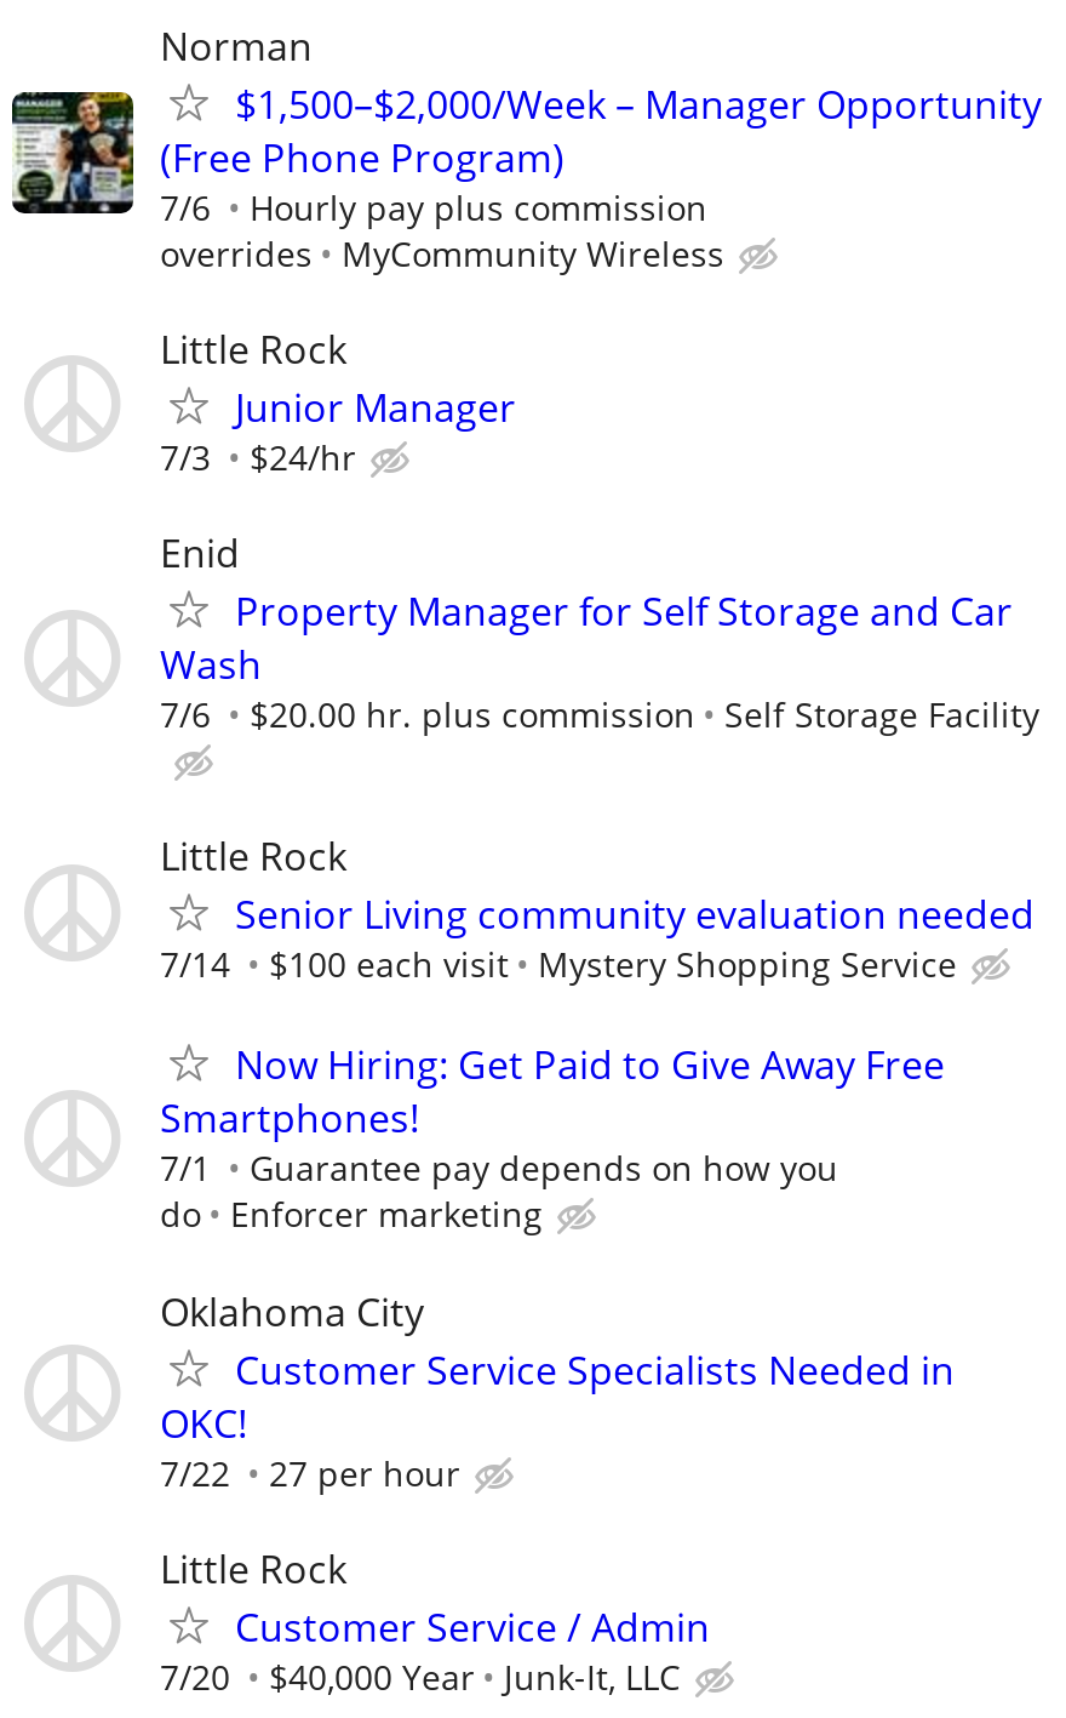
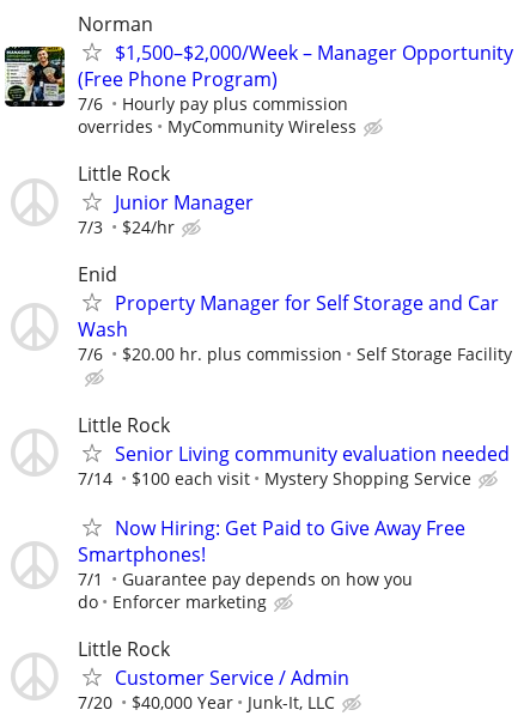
[160,1285,955,1496] Oklahoma City | Customer Service Specialists Needed in | OKC! | 7/22 | 27 per hour -> none

